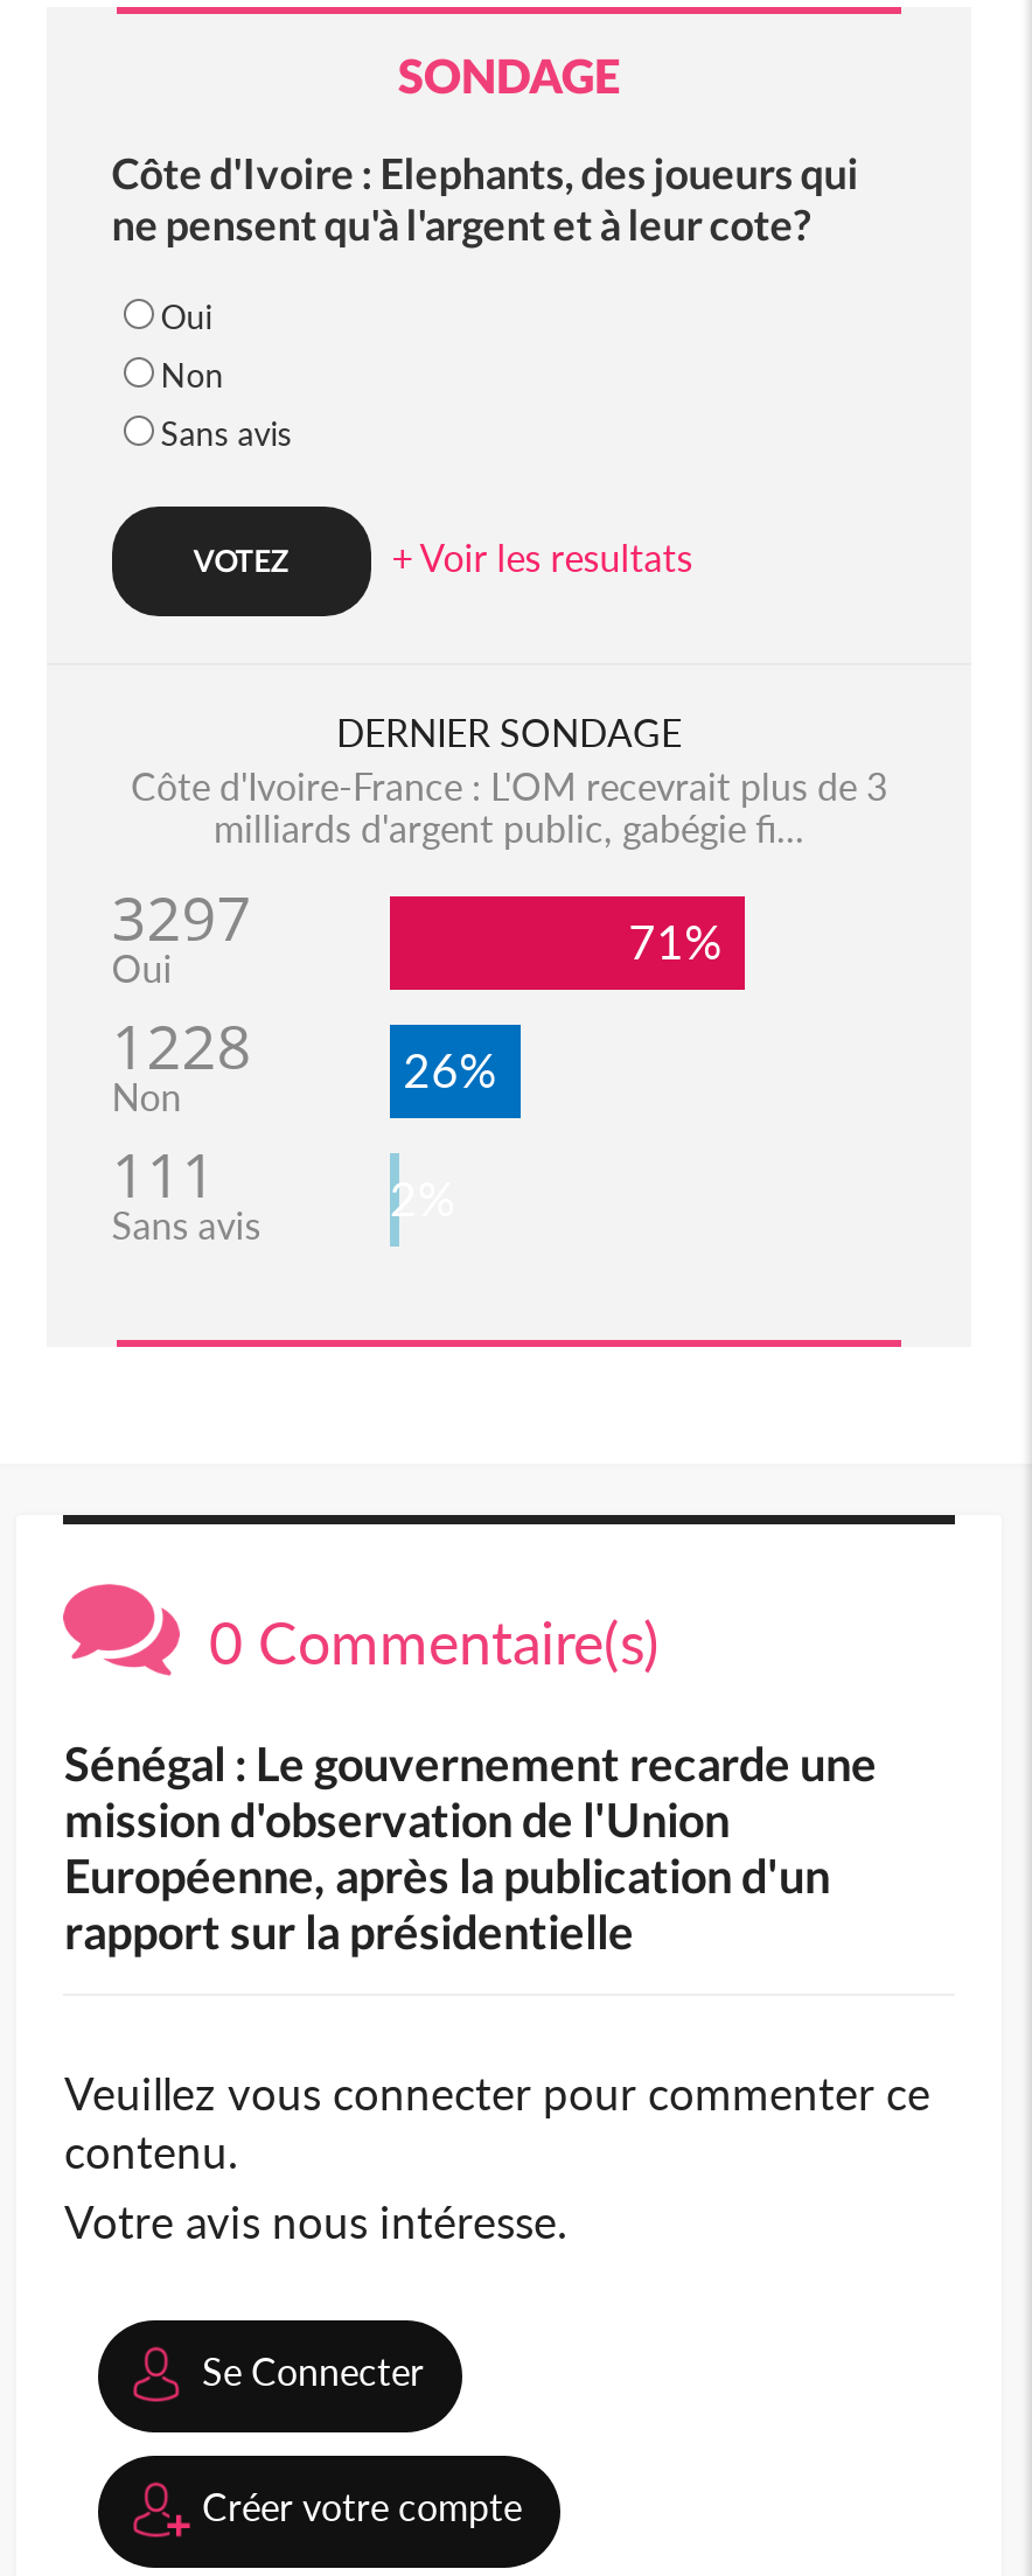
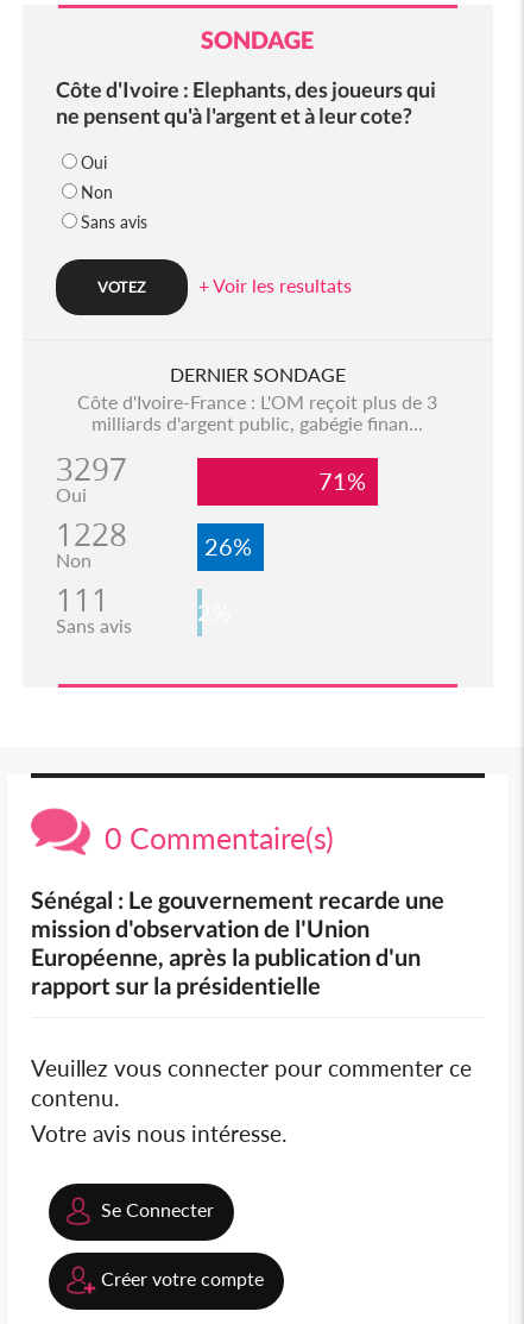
[131,763,887,808] Côte d'Ivoire-France : L'OM recevrait plus de 3 -> [78,390,438,413] Côte d'Ivoire-France : L'OM reçoit plus de 3
[214,805,804,850] milliards d'argent public, gabégie fi... -> [92,412,424,434] milliards d'argent public, gabégie finan...

